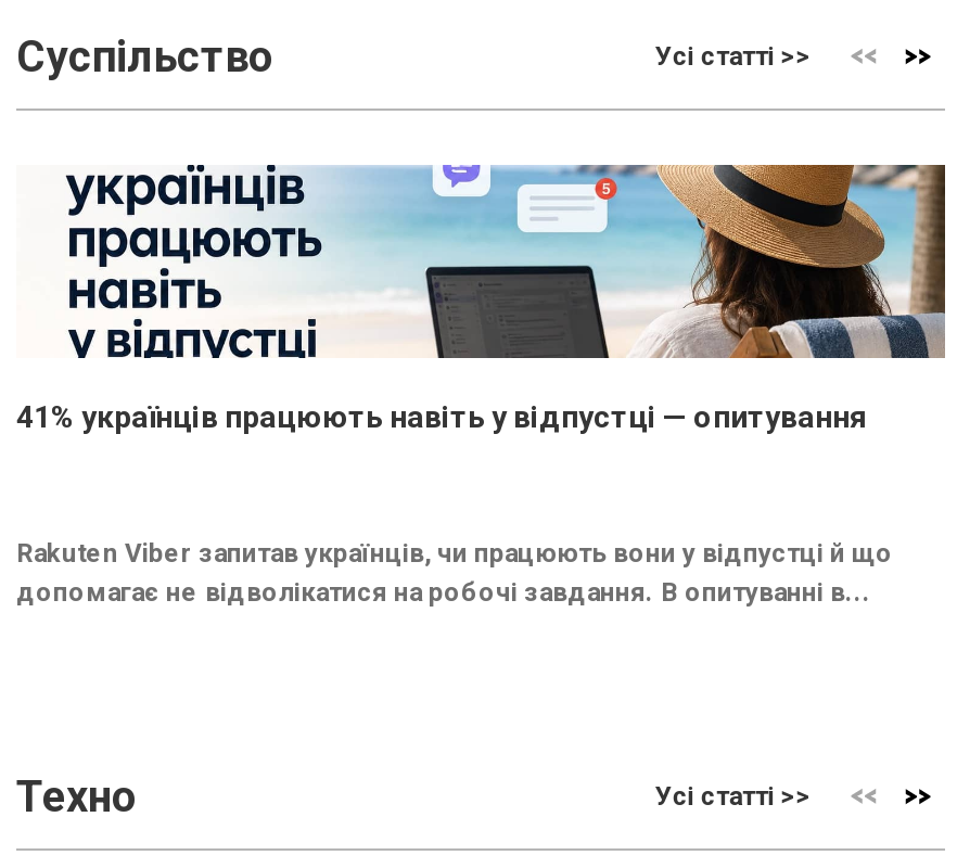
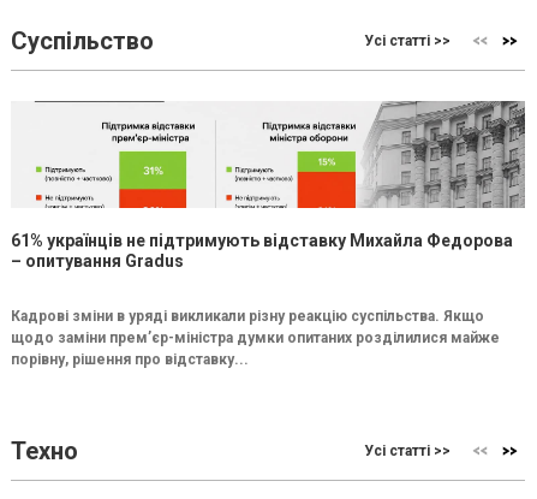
[16,163,945,433] [image] | 41% українців працюють навіть у відпустці — опитування -> [11,100,526,270] [image] | 61% українців не підтримують відставку Михайла Федорова | – опитування Gradus
[16,538,893,607] Rakuten Viber запитав українців, чи працюють вони у відпустці й що | допомагає не відволікатися на робочі завдання. В опитуванні в... -> [11,307,500,368] Кадрові зміни в уряді викликали різну реакцію суспільства. Якщо | щодо заміни прем’єр-міністра думки опитаних розділилися майже | порівну, рішення про відставку...

